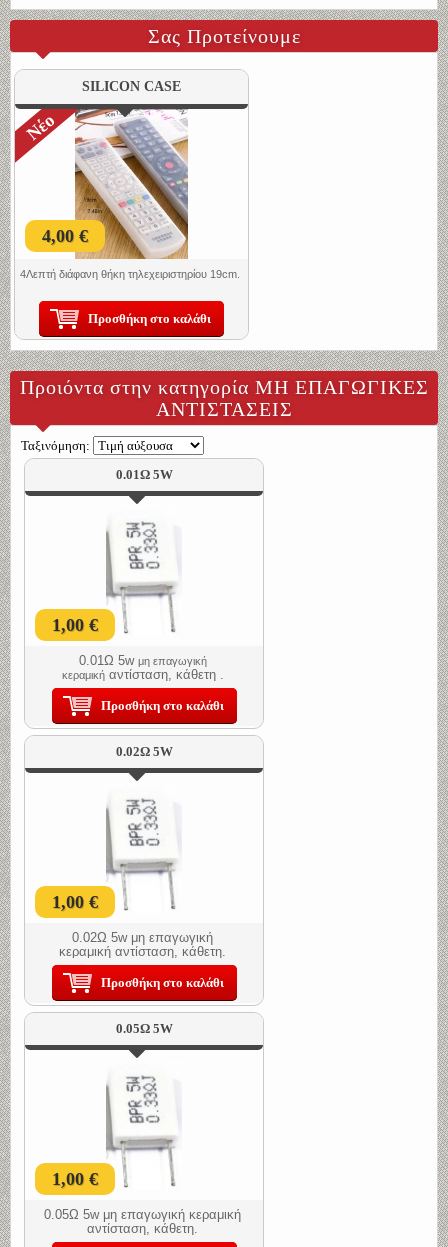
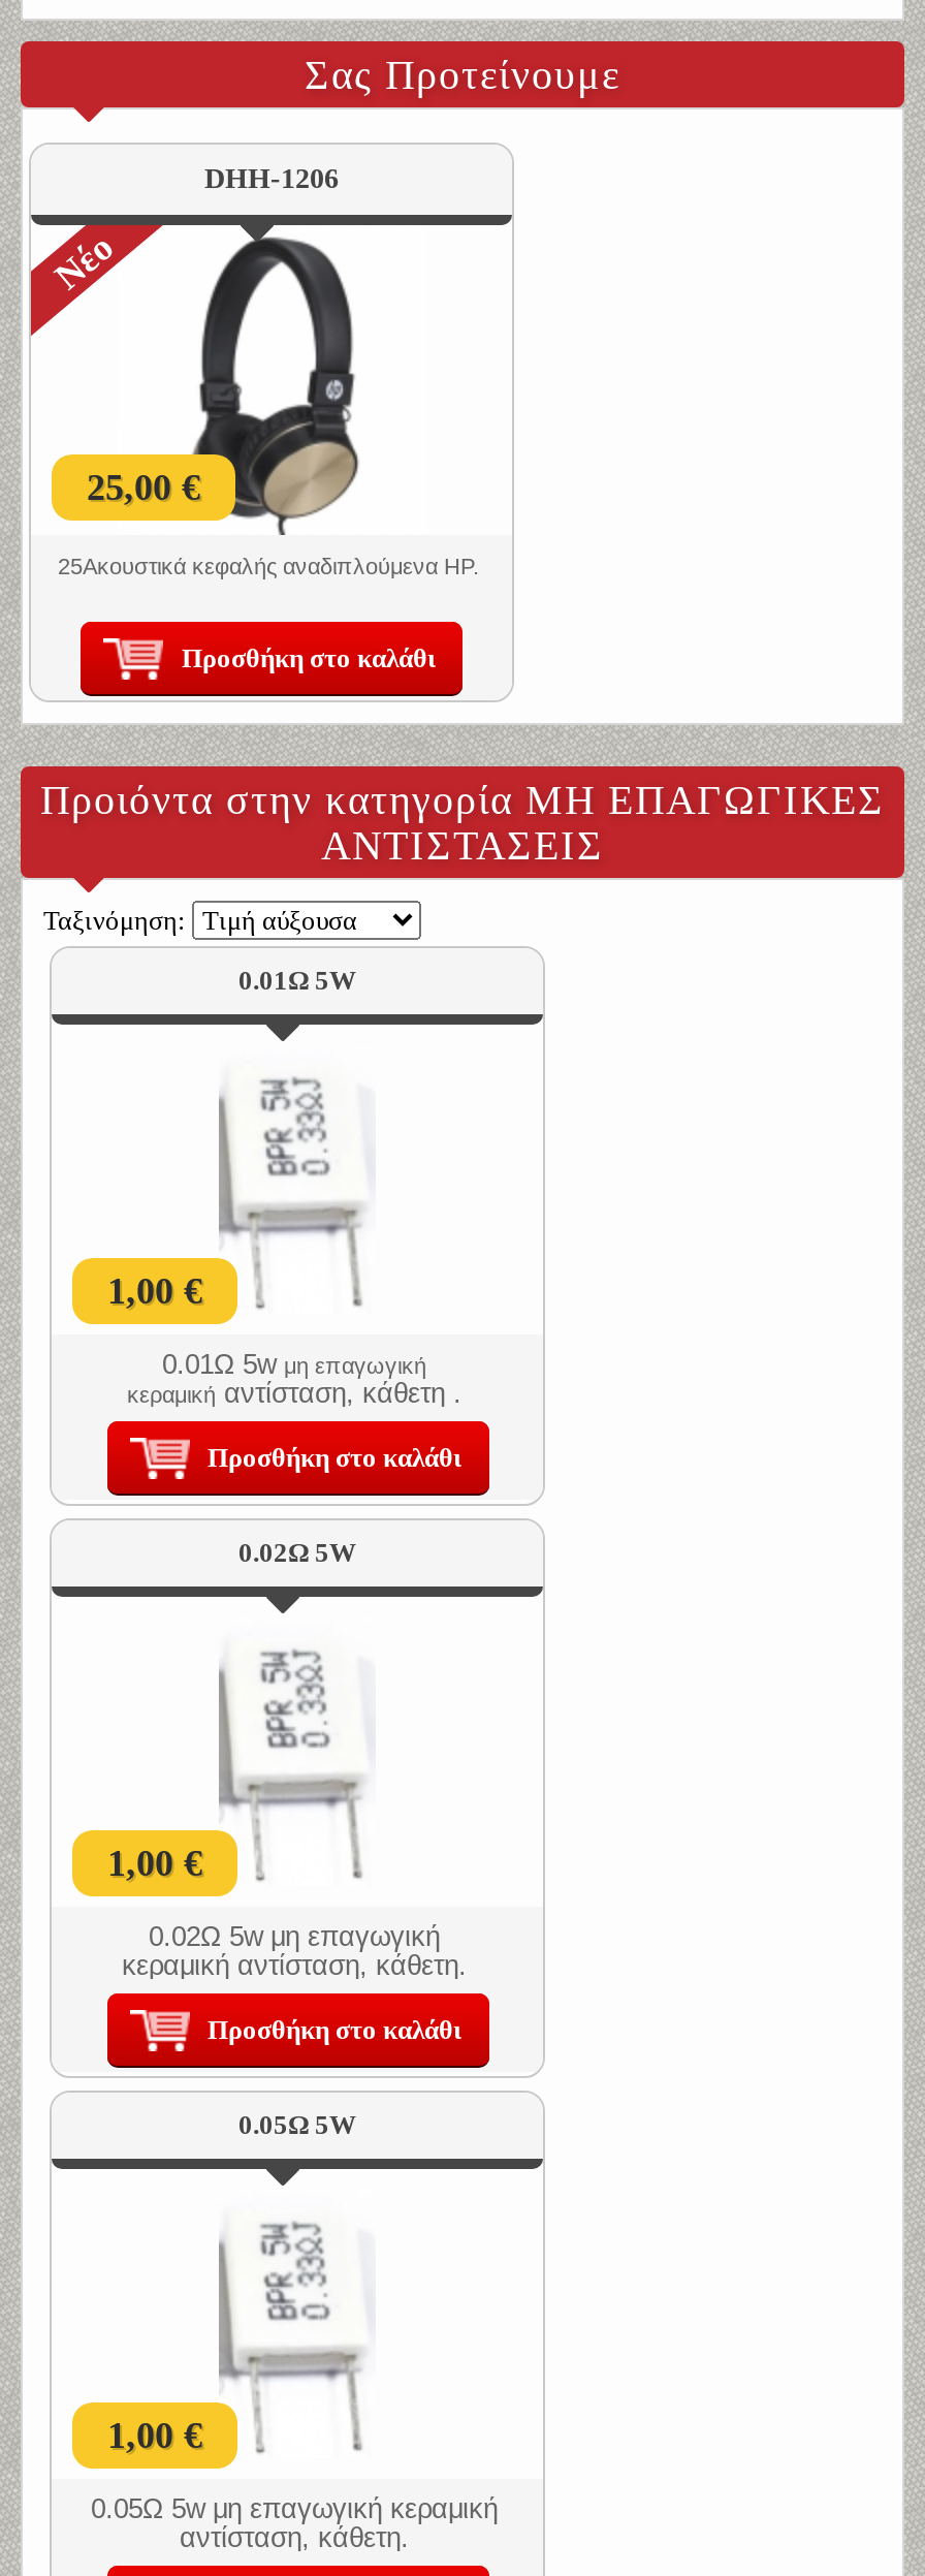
[82,79,181,94] SILICON CASE -> [204,163,339,194] DHH-1206
[27,109,189,260] [image] | 4,00 € -> [56,223,388,535] [image] | 25,00 €
[20,268,240,280] 4Λεπτή διάφανη θήκη τηλεχειριστηρίου 19cm. -> [58,554,479,578] 25Ακουστικά κεφαλής αναδιπλούμενα HP.

